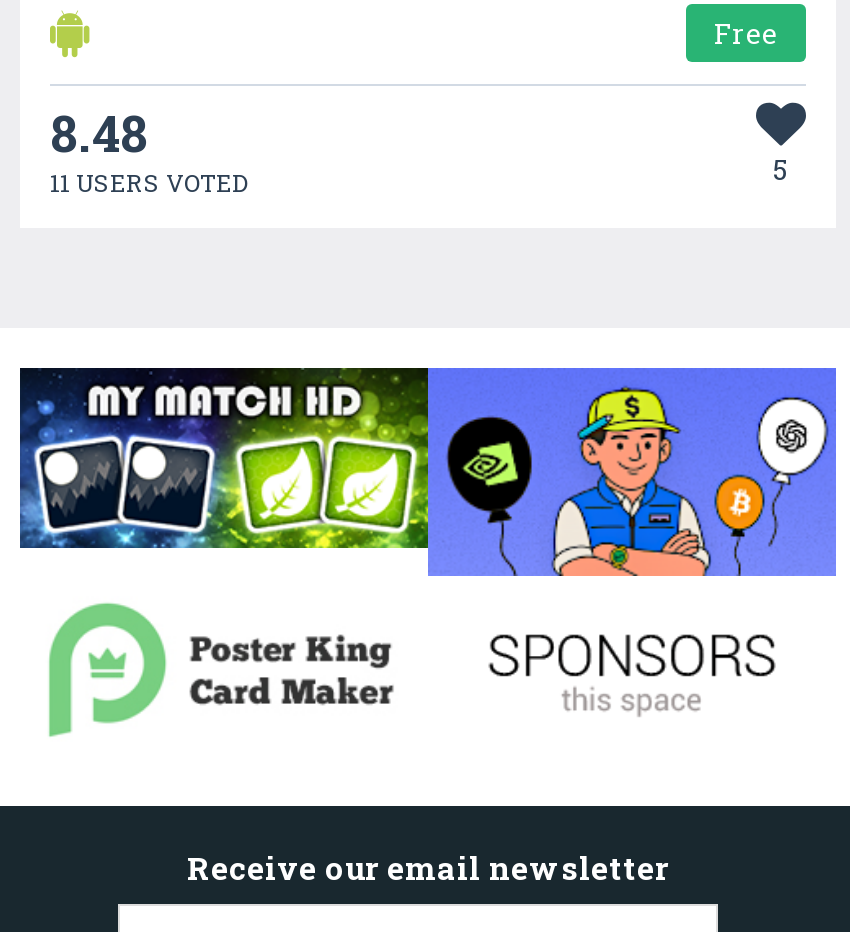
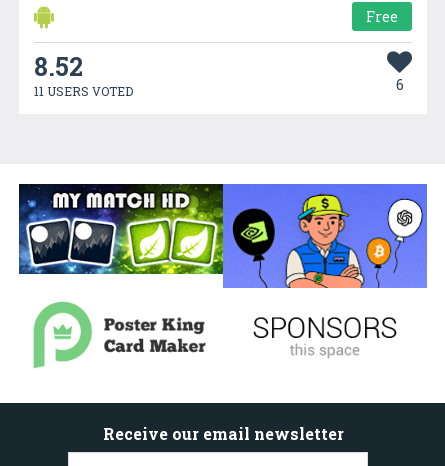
[50,100,148,166] 8.48 -> [34,50,83,83] 8.52
[773,150,789,188] 5 -> [395,75,403,94] 6

